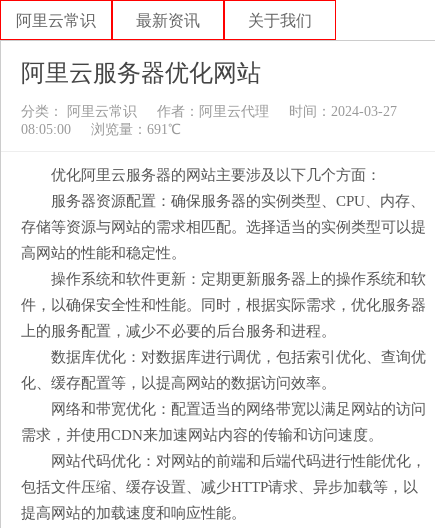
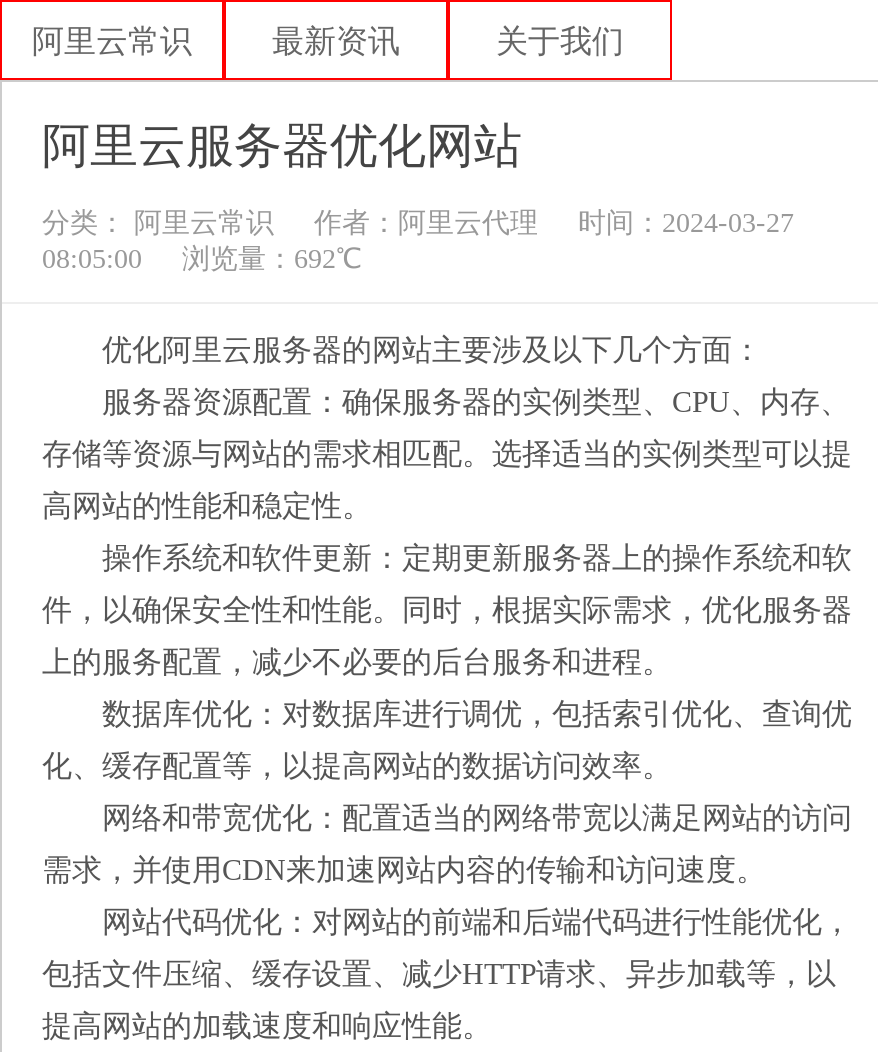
[21,122,181,137] 08:05:00 浏览量：691℃ -> [42,244,362,274] 08:05:00 浏览量：692℃

